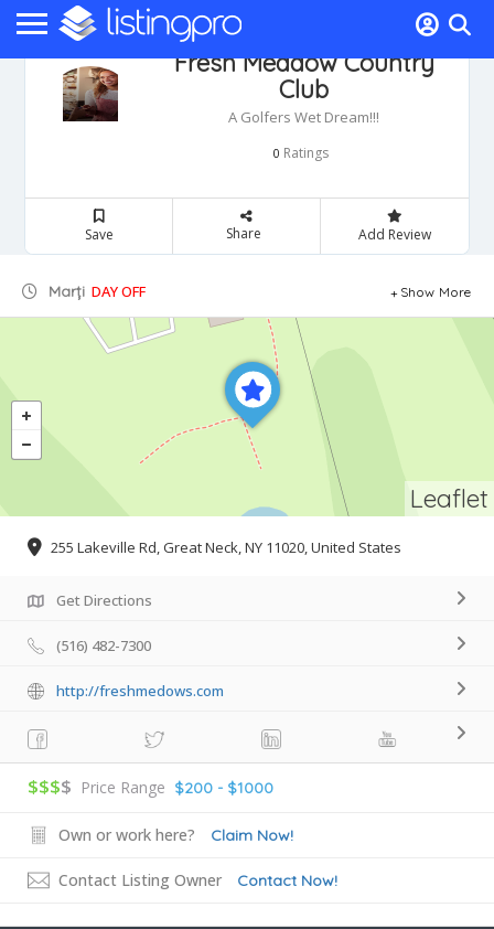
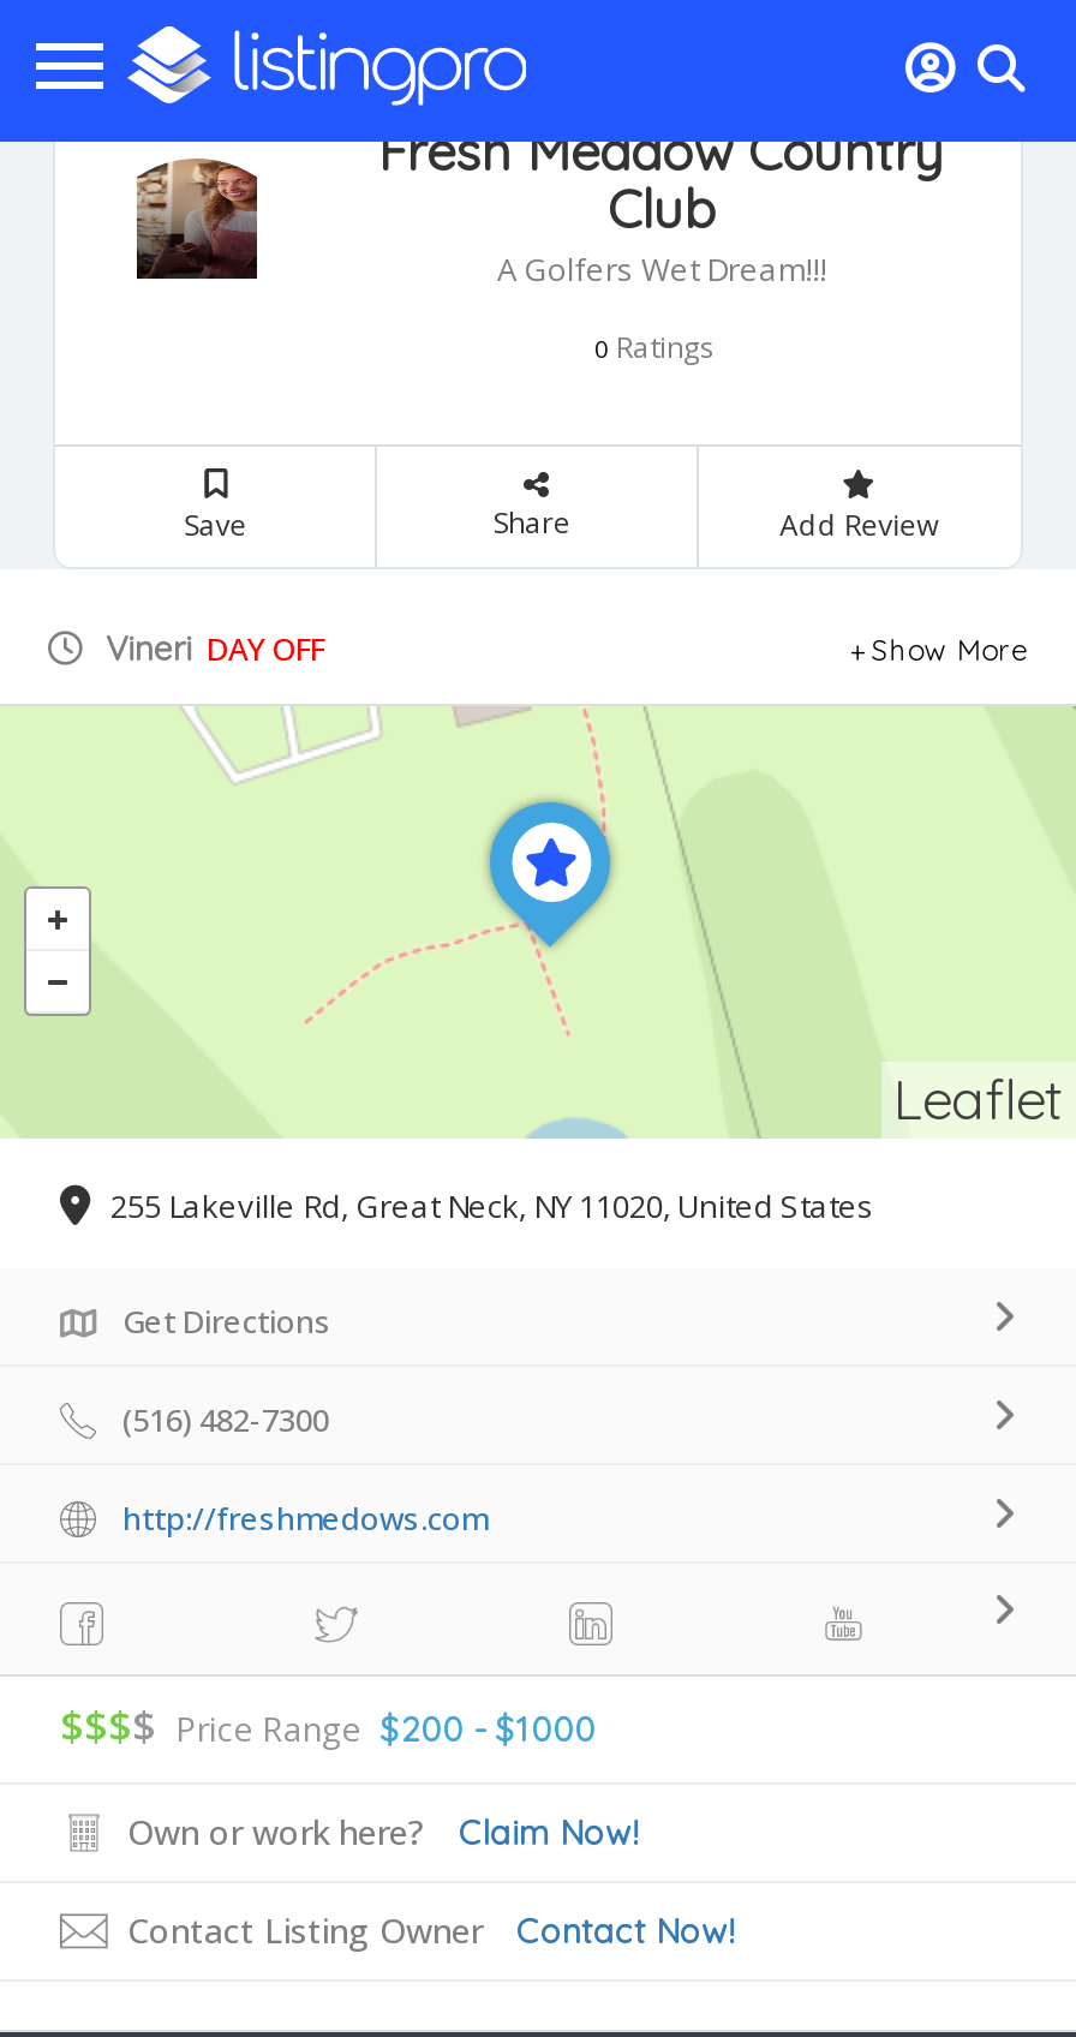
[44,281,146,301] Marți DAY OFF -> [96,627,324,670] Vineri DAY OFF

